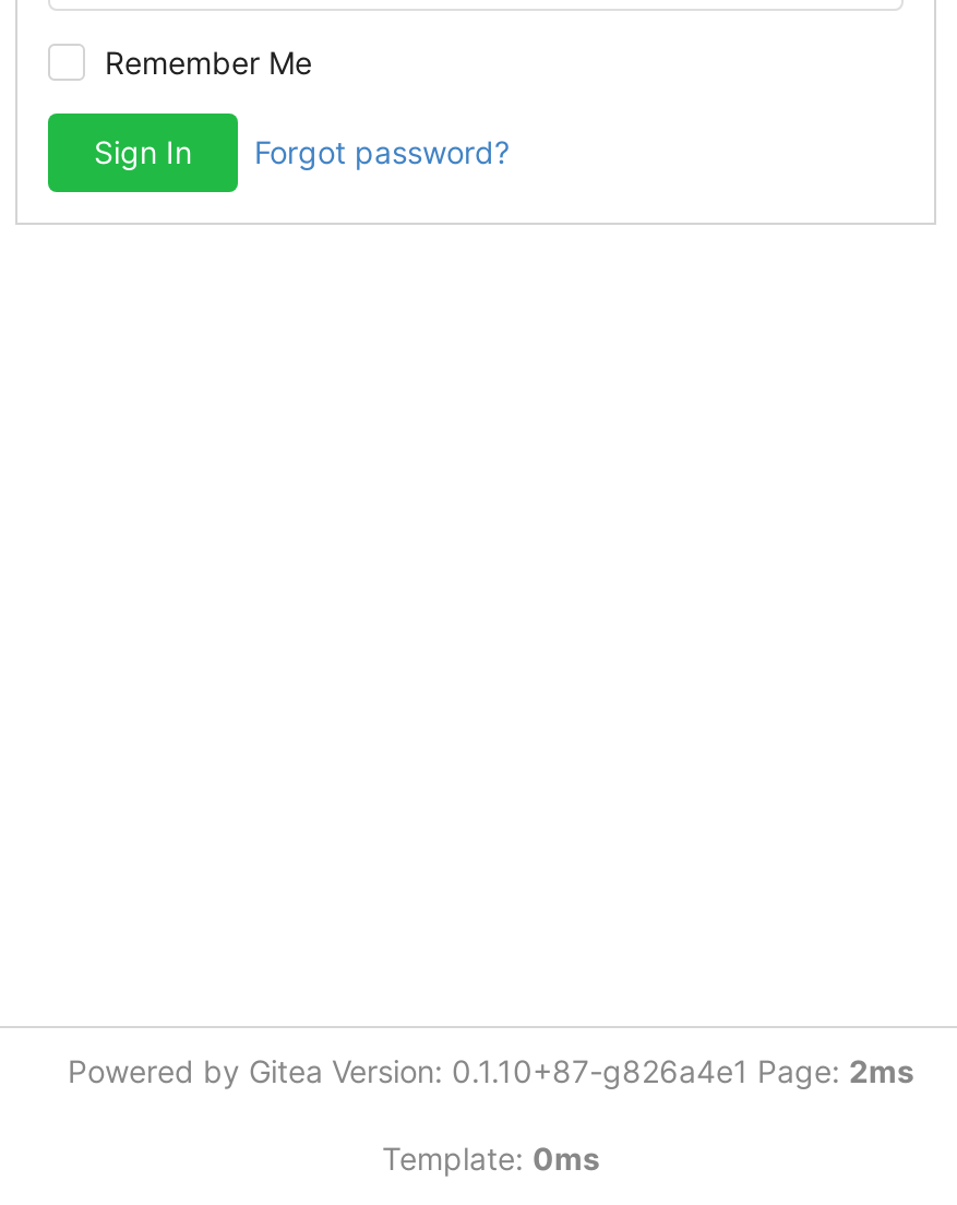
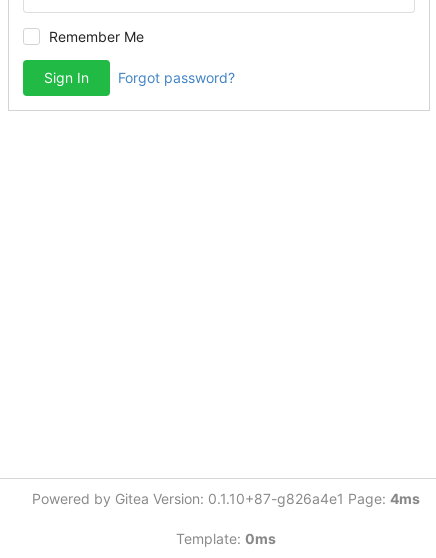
[68,1052,914,1089] Powered by Gitea Version: 0.1.10+87-g826a4e1 Page: 2ms -> [32,490,420,507] Powered by Gitea Version: 0.1.10+87-g826a4e1 Page: 4ms

